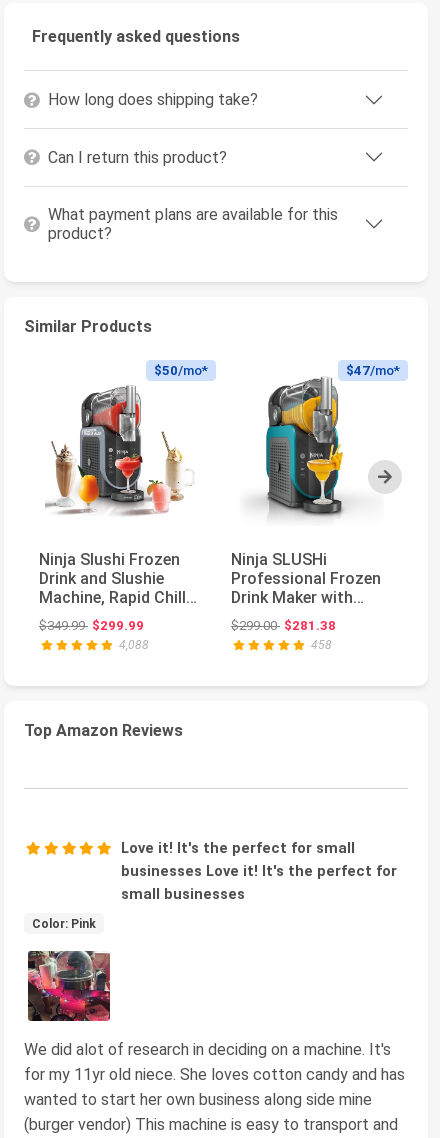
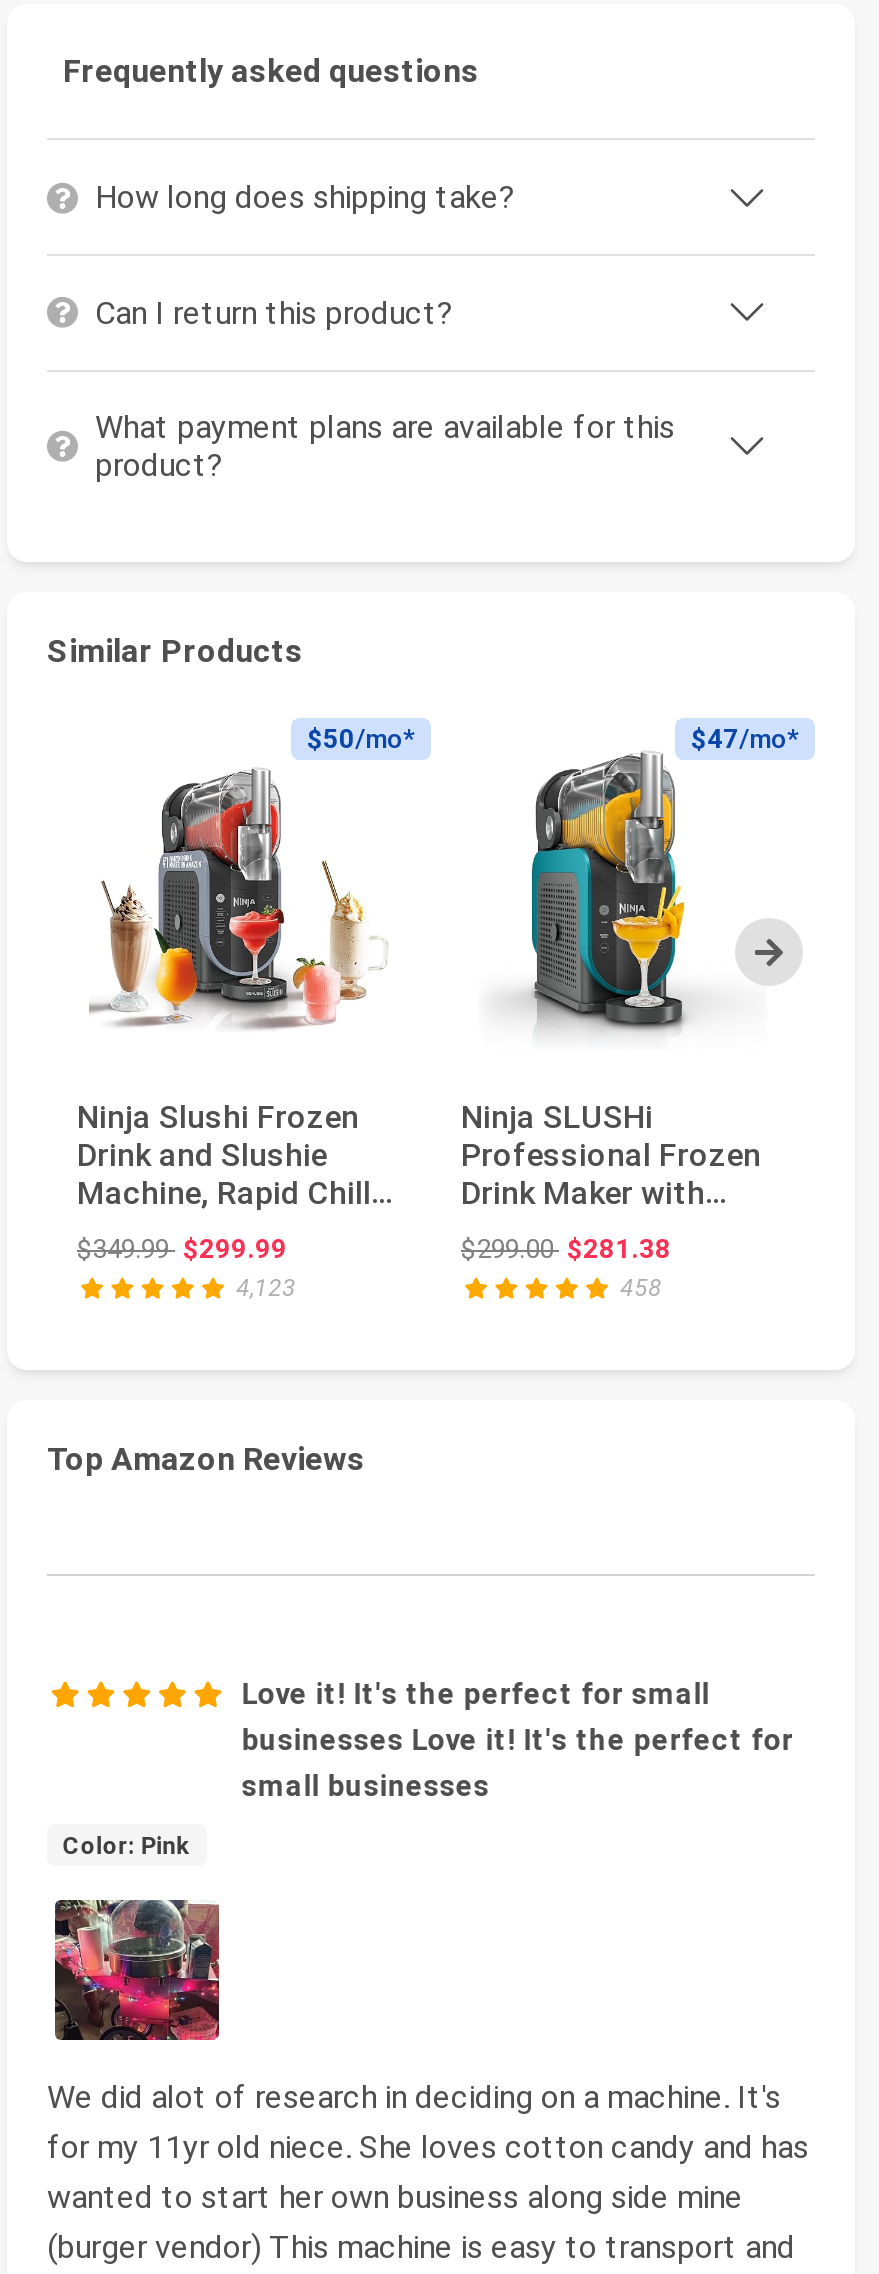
[119,638,149,652] 4,088 -> [236,1273,296,1301] 4,123

